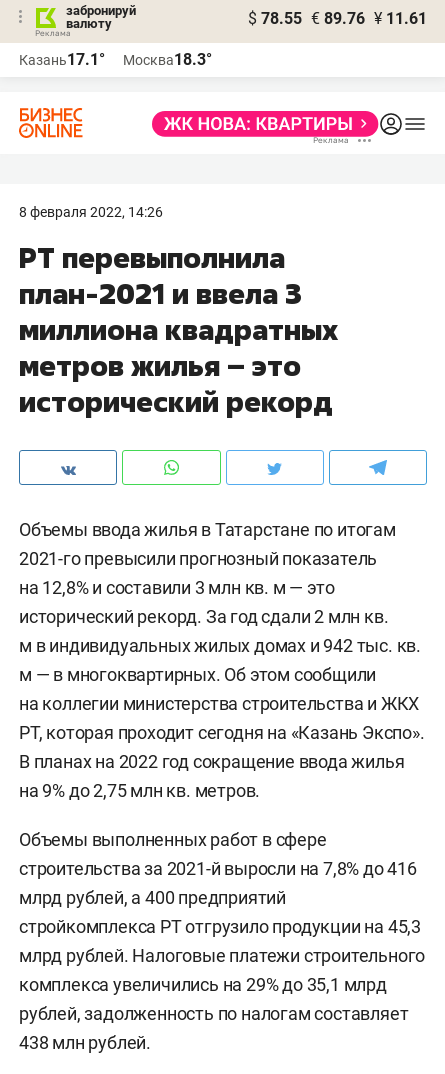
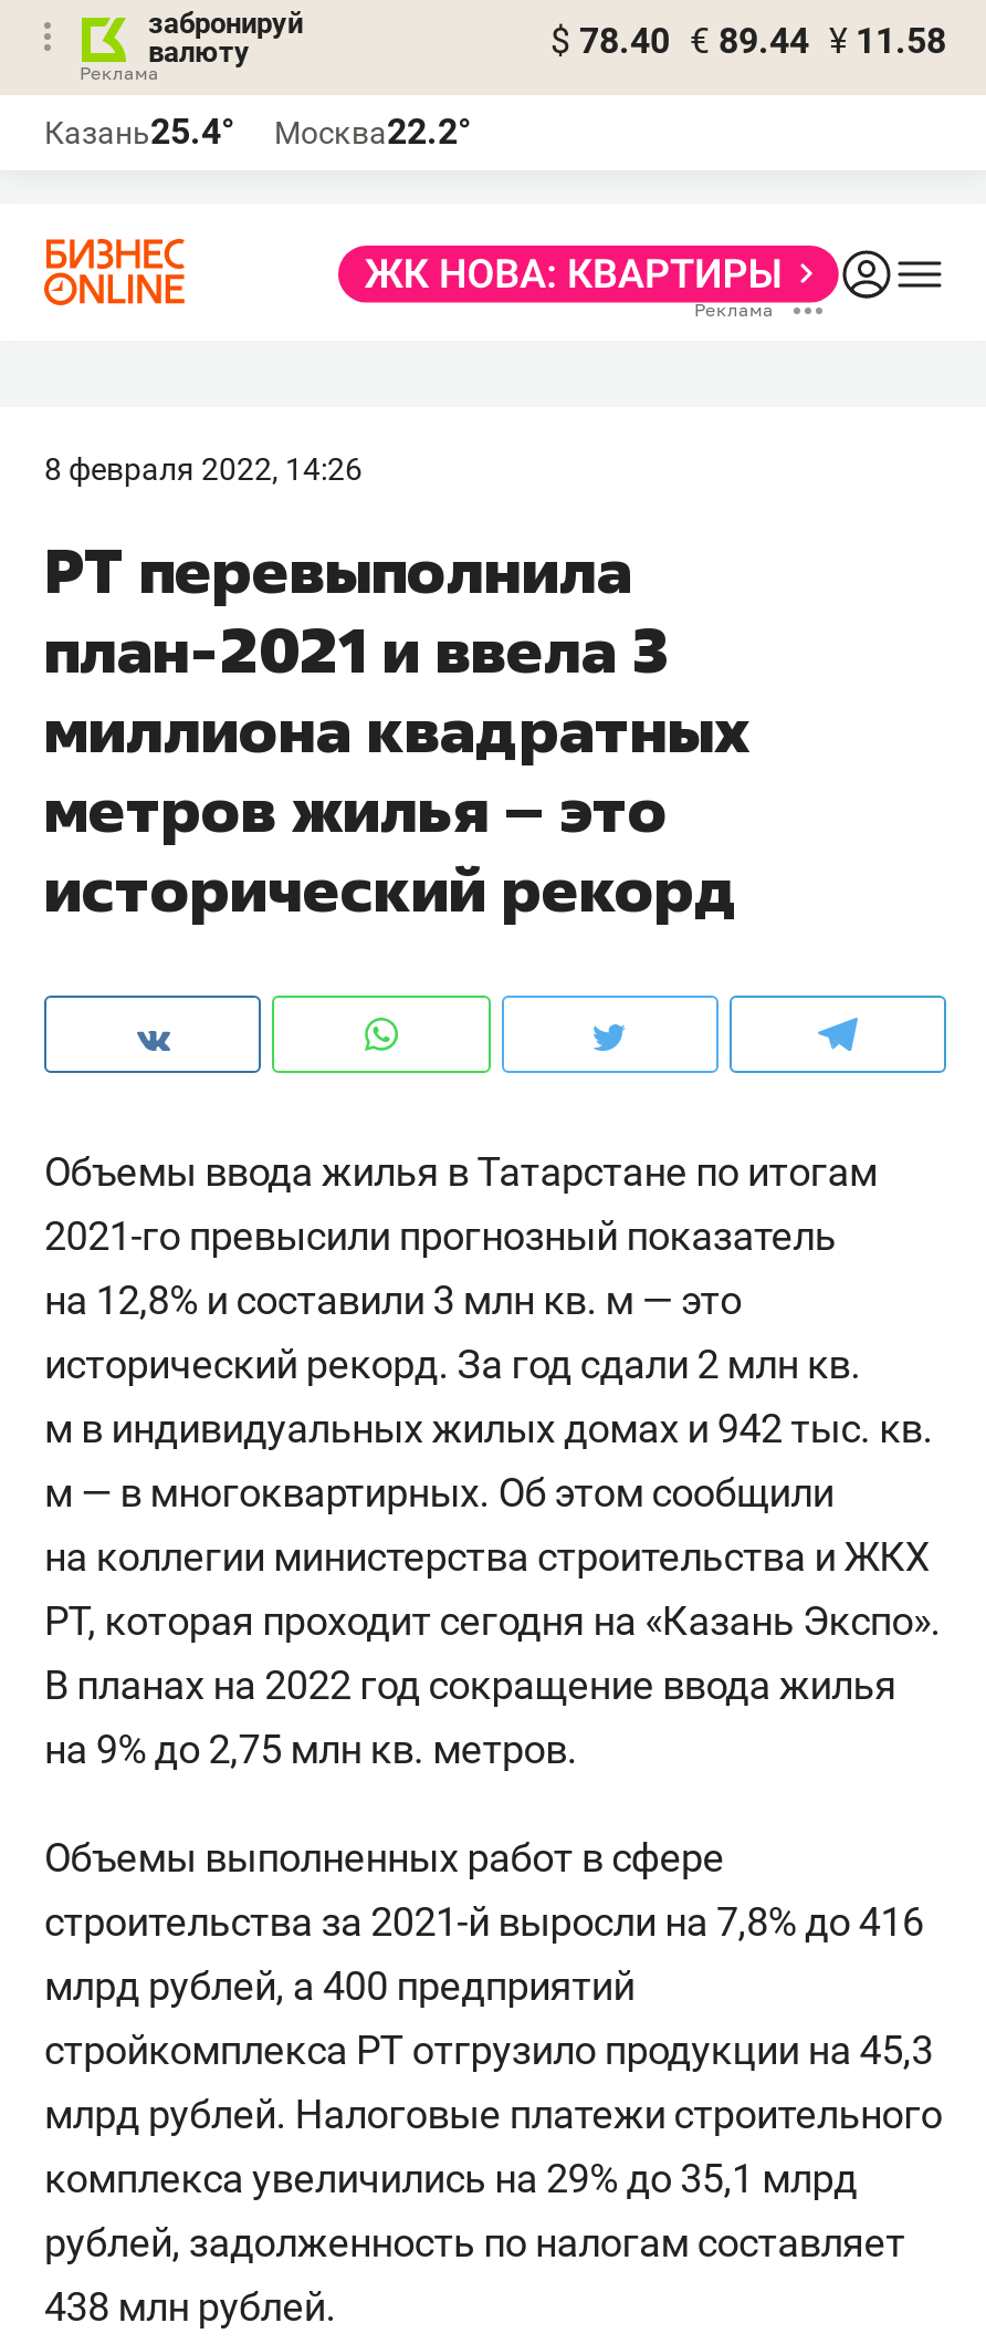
[248,9,427,28] $ 78.55 € 89.76 ¥ 11.61 -> [550,20,946,62] $ 78.40 € 89.44 ¥ 11.58
[19,50,105,69] Казань17.1° -> [44,111,234,153] Казань25.4°
[123,50,212,69] Москва18.3° -> [274,111,471,153] Москва22.2°

